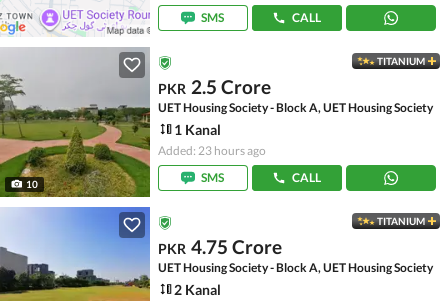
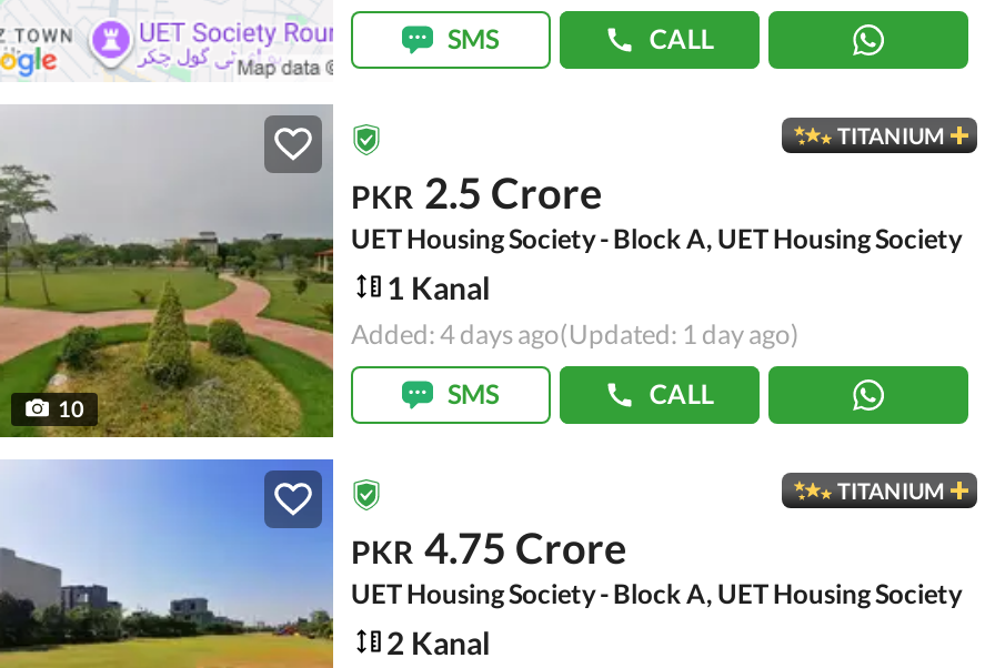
[158,143,266,158] Added: 23 hours ago -> [351,317,800,351] Added: 4 days ago(Updated: 1 day ago)

